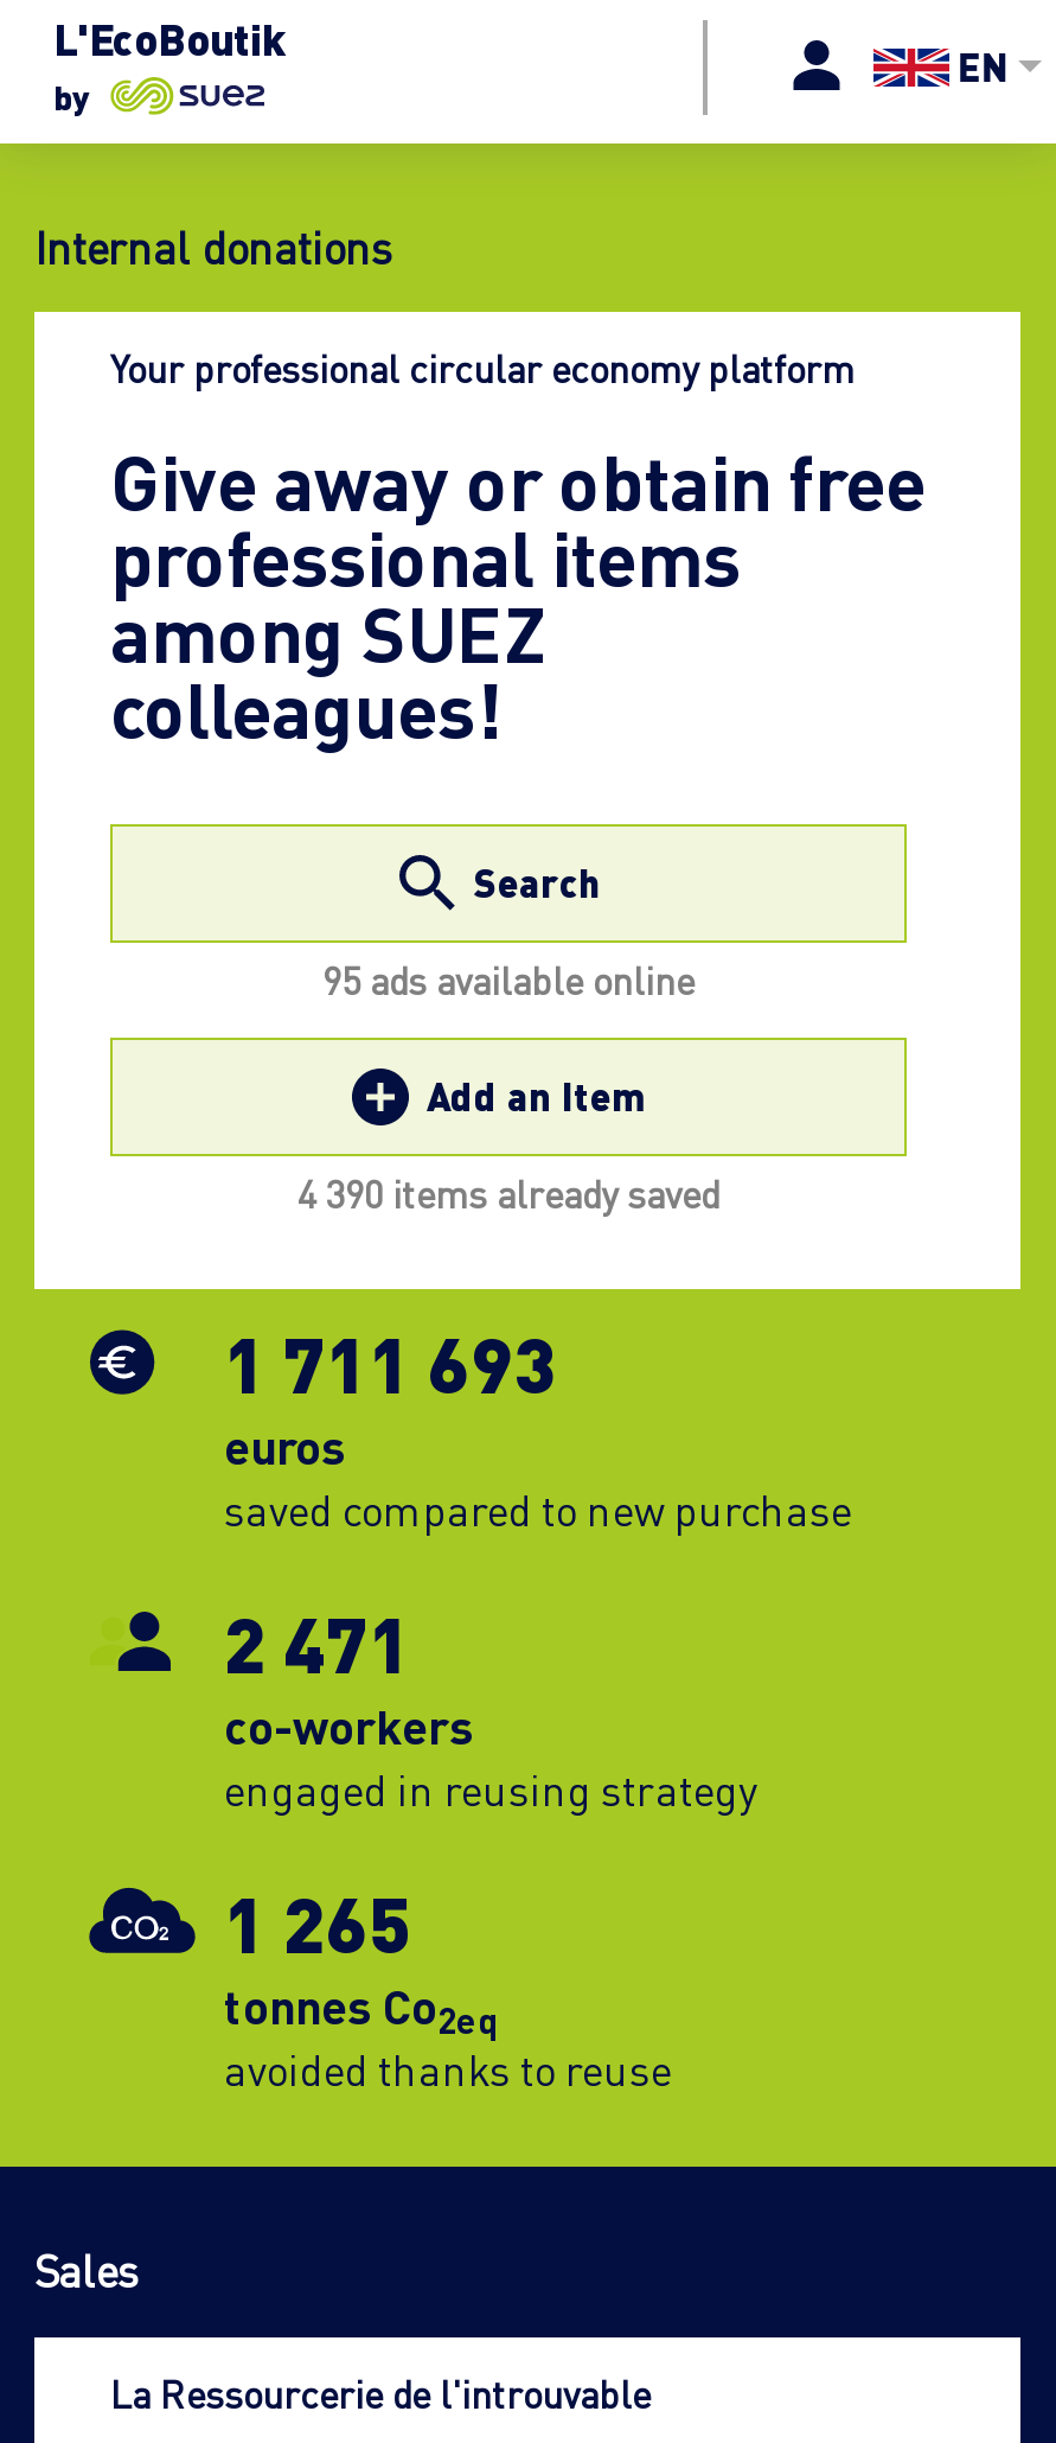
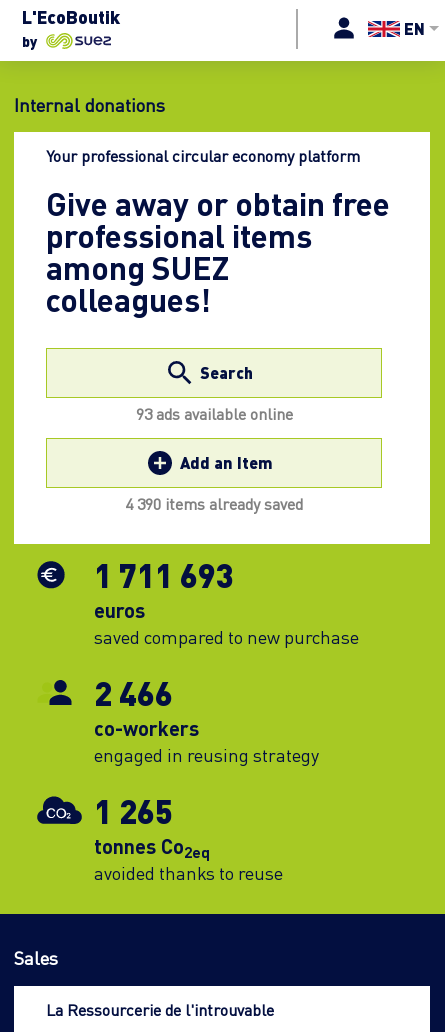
[322,958,695,1005] 95 ads available online -> [135,404,292,424] 93 ads available online
[224,1596,411,1693] 2 471 -> [94,673,173,714] 2 466

